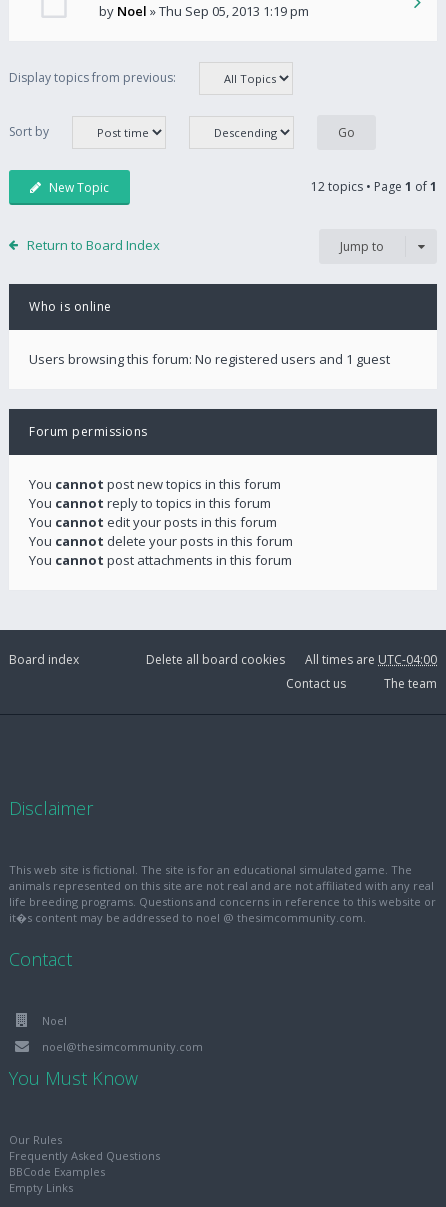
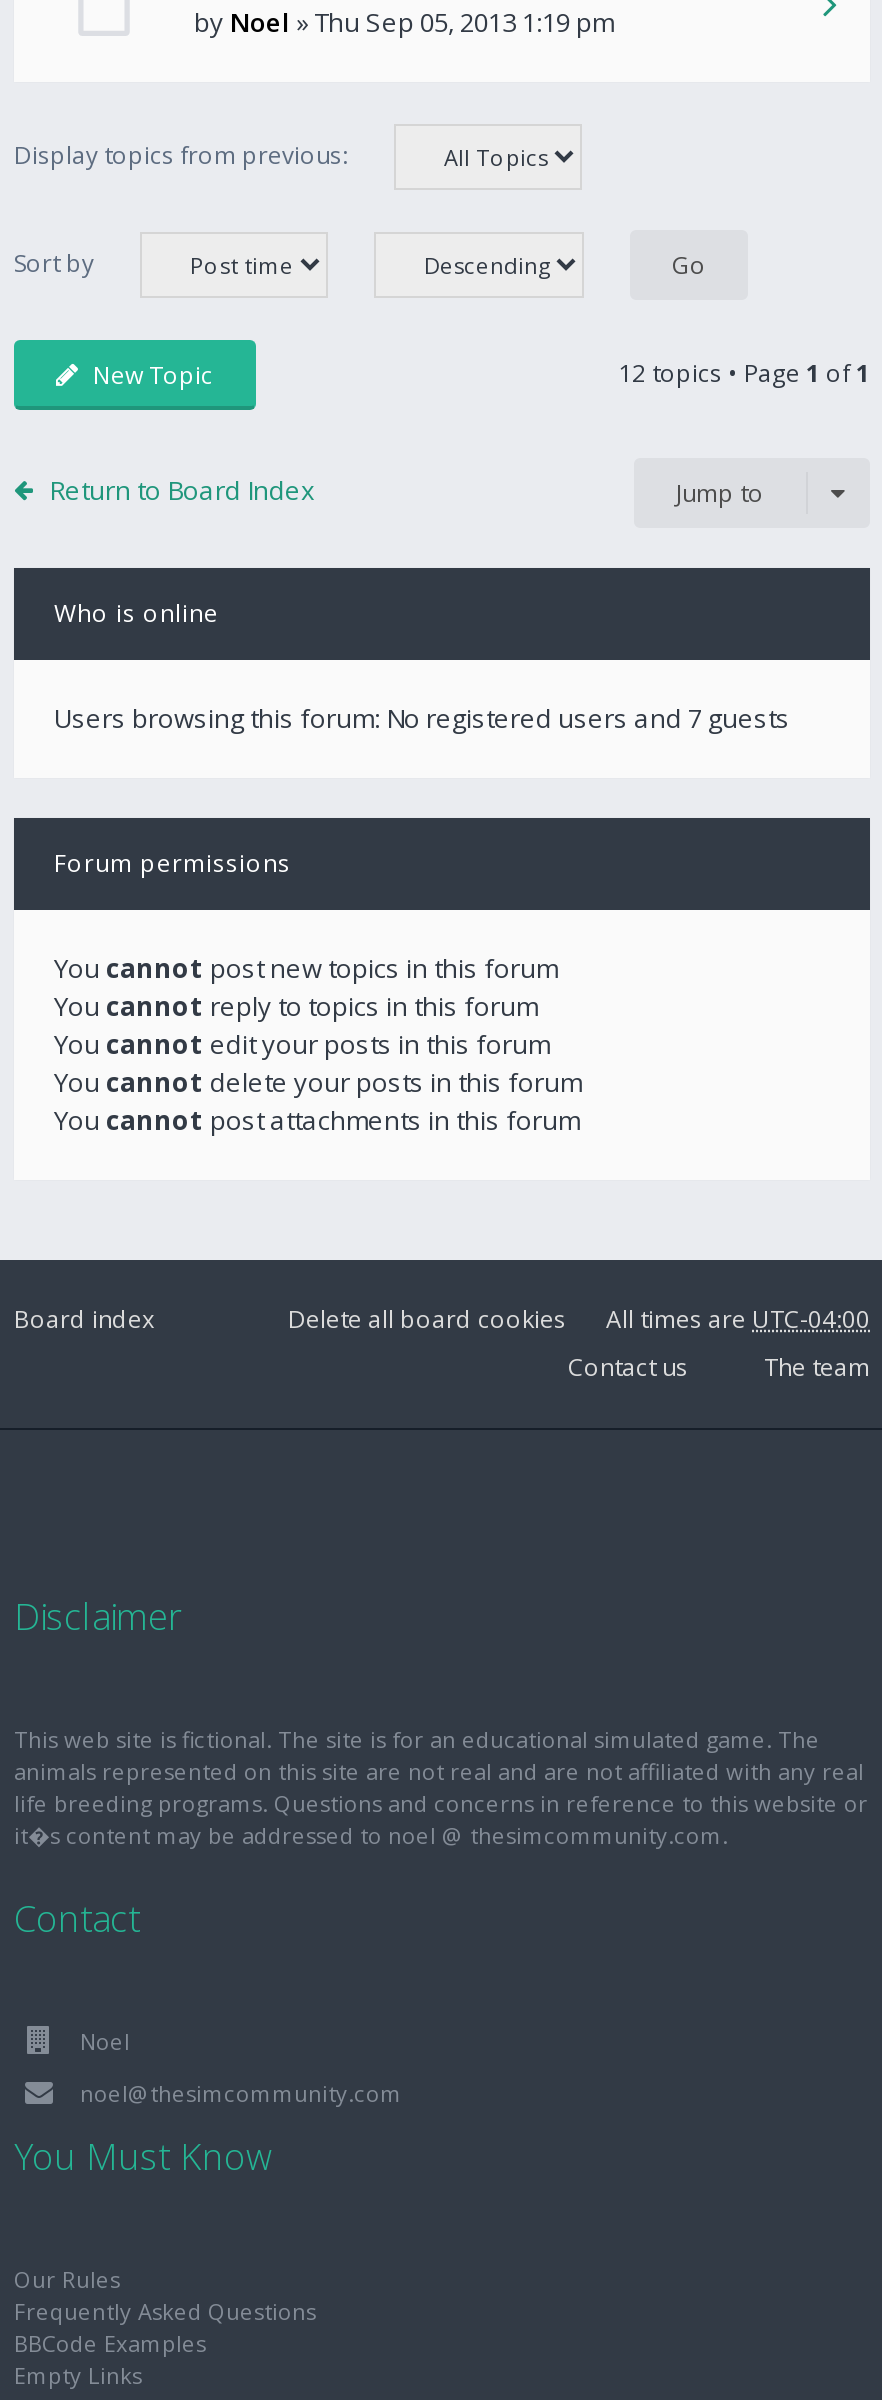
[29,350,390,368] Users browsing this forum: No registered users and 1 guest -> [54,700,790,736] Users browsing this forum: No registered users and 7 guests

